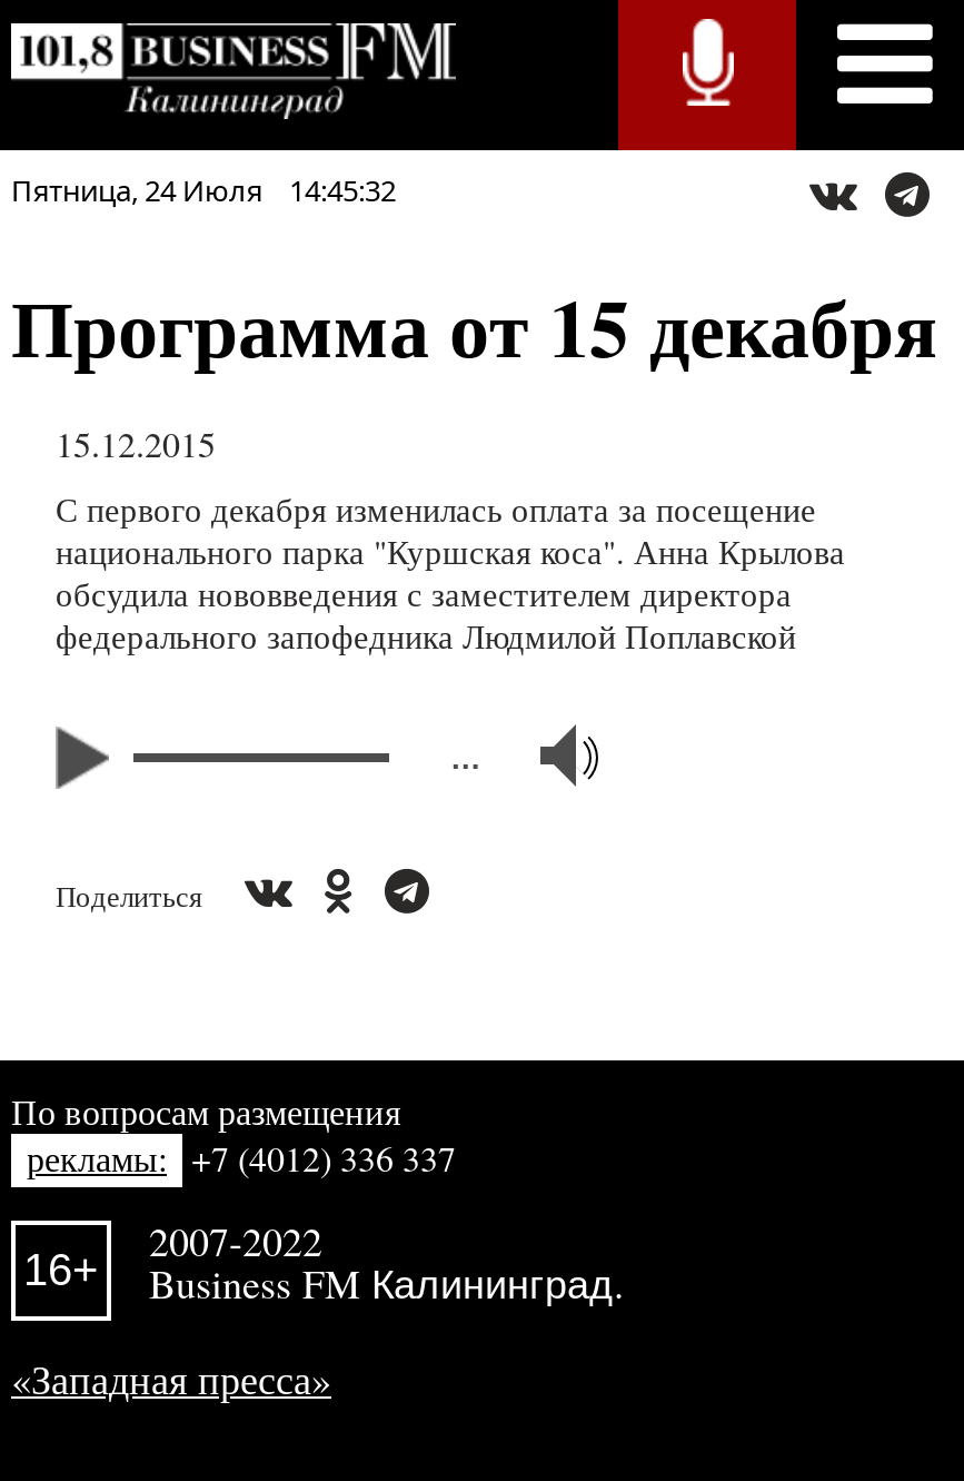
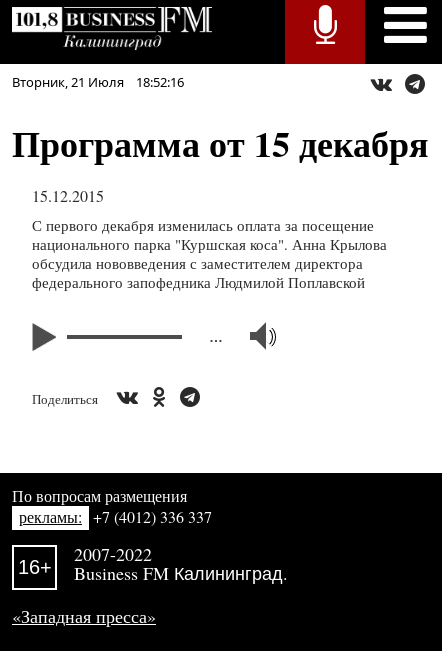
[11,170,396,210] Пятница, 24 Июля 14:45:32 -> [12,73,184,91] Вторник, 21 Июля 18:52:16

